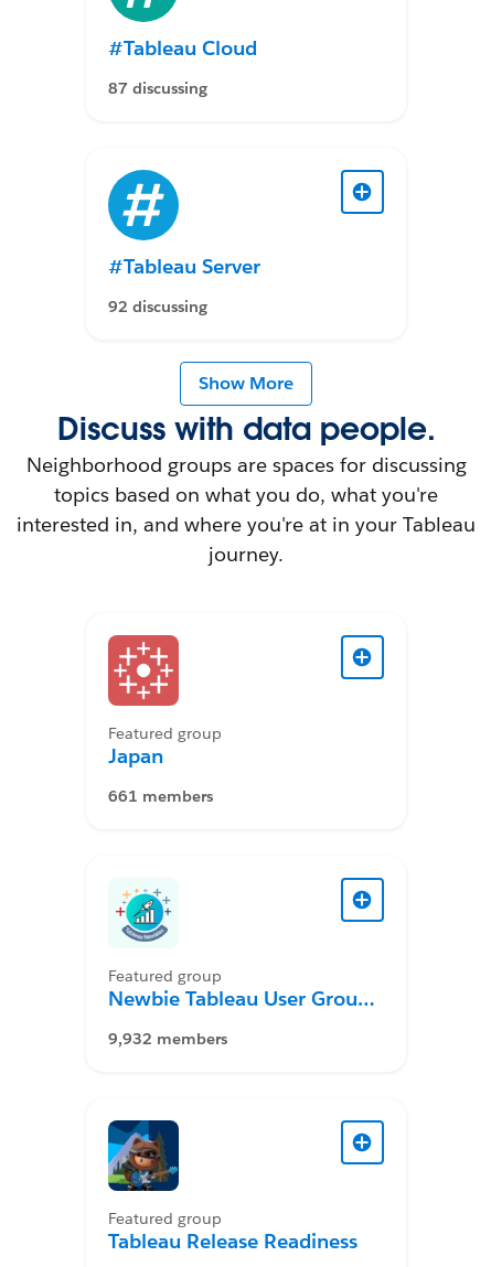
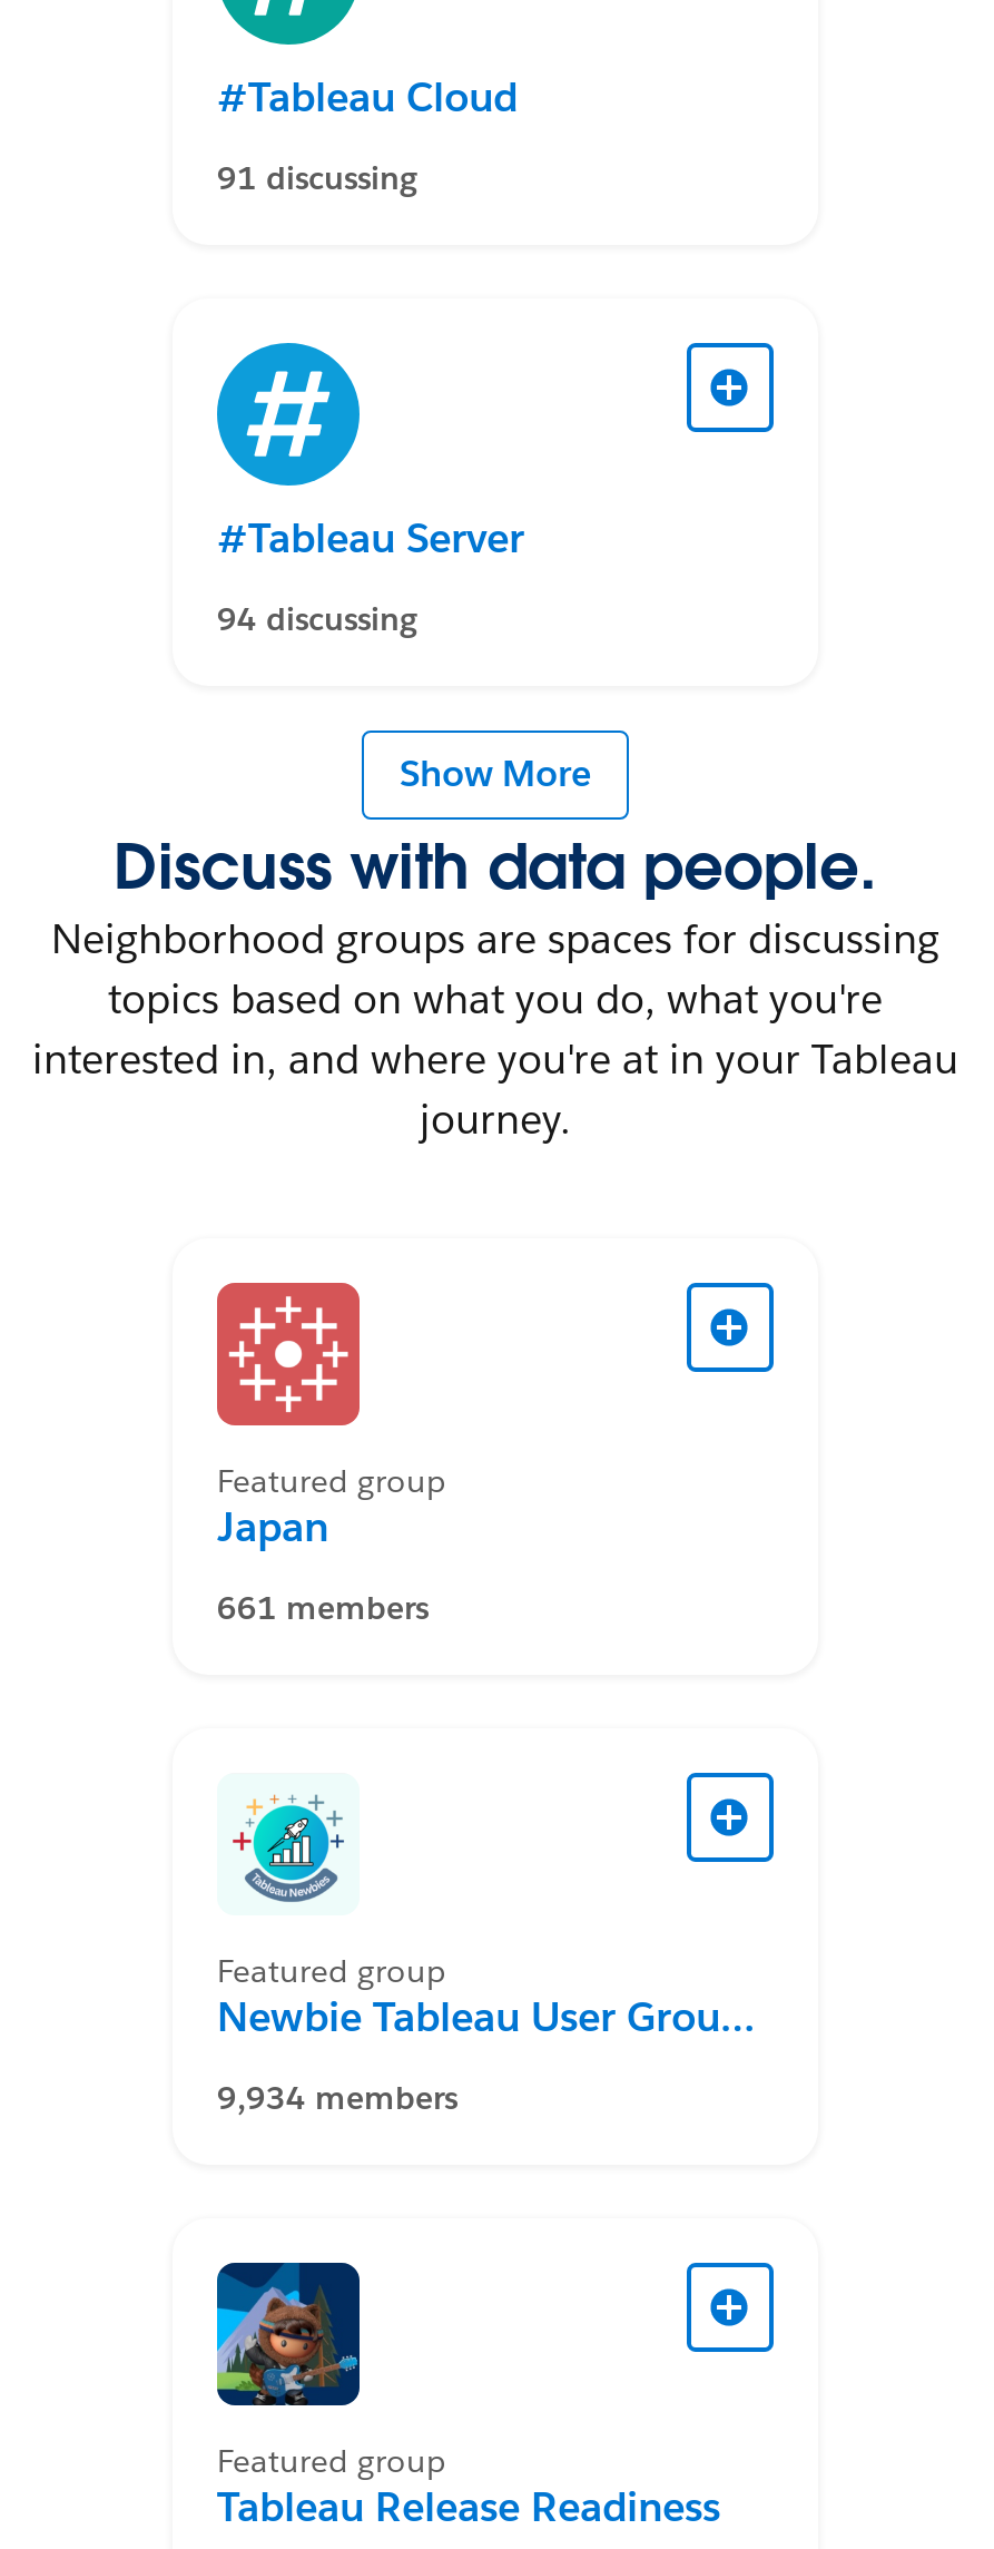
[108,78,207,98] 87 discussing -> [217,158,417,198] 91 discussing
[108,297,207,316] 92 discussing -> [217,599,417,639] 94 discussing
[108,1029,227,1049] 9,932 members -> [217,2078,457,2118] 9,934 members

